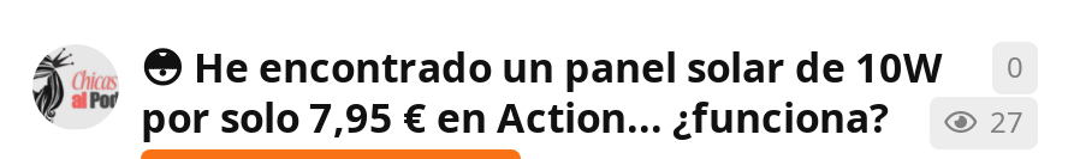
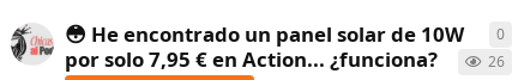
[990,103,1023,143] 27 -> [488,52,505,72] 26

